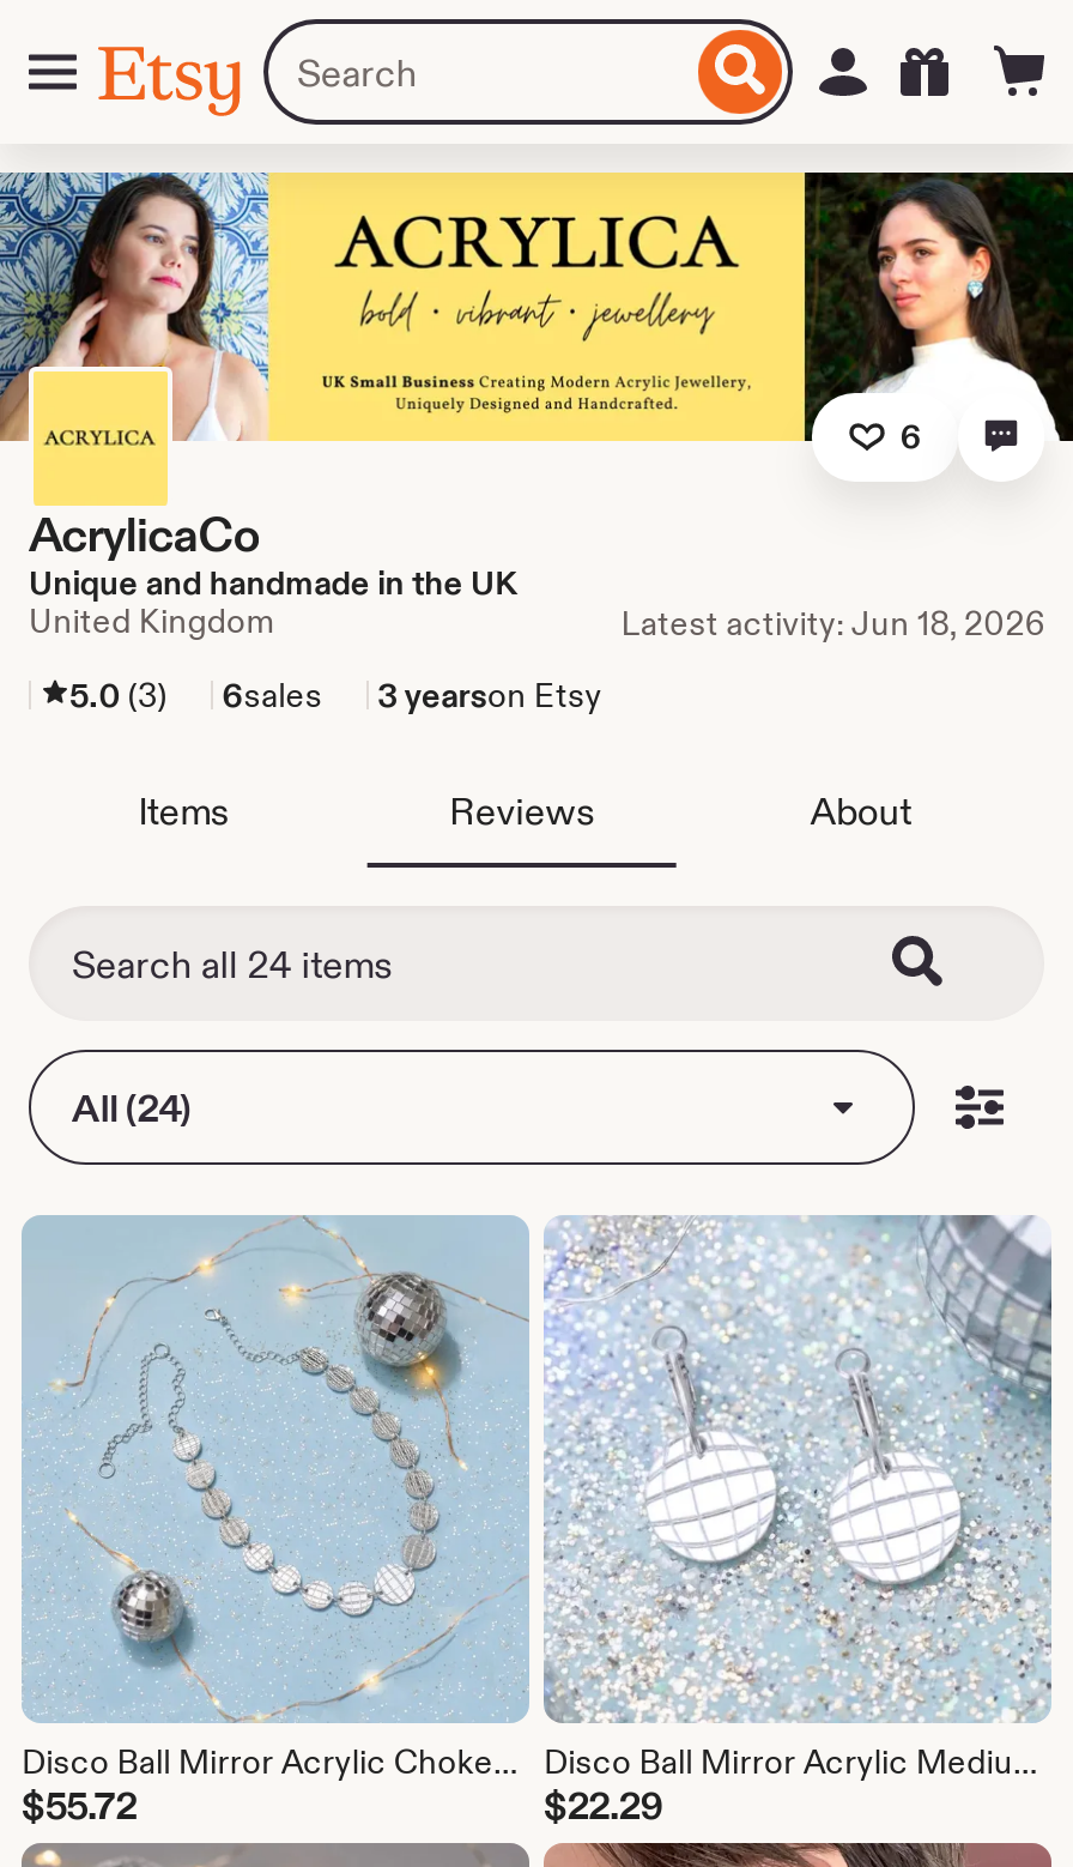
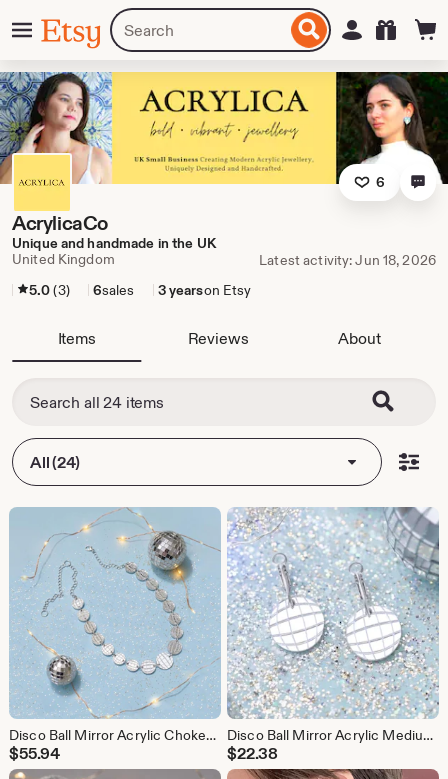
[22,1781,137,1829] $55.72 -> [9,743,60,763] $55.94
[544,1781,663,1829] $22.29 -> [227,743,278,763] $22.38

